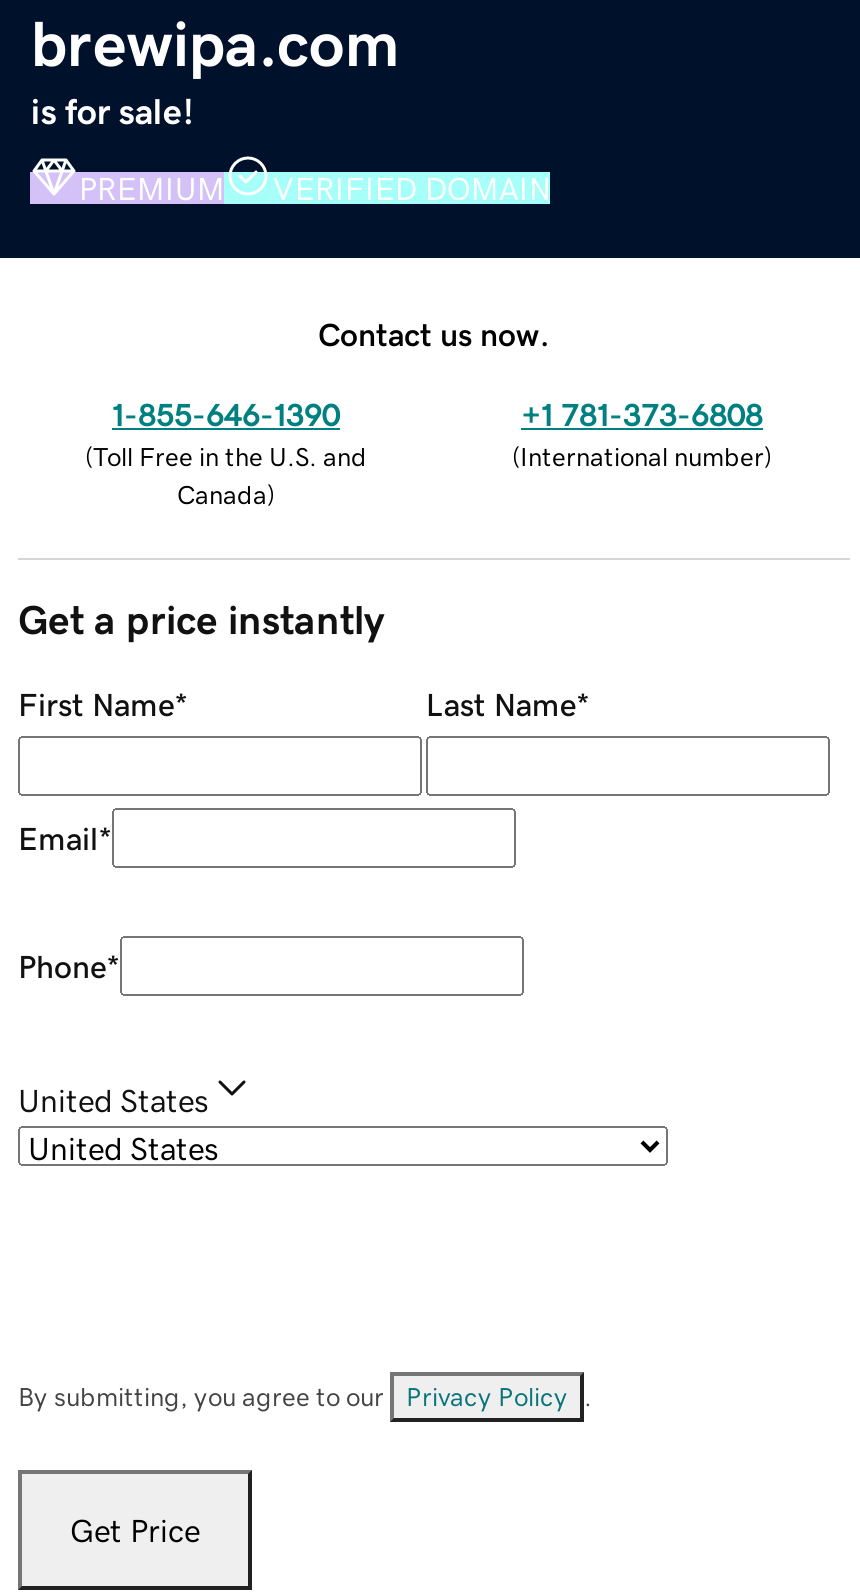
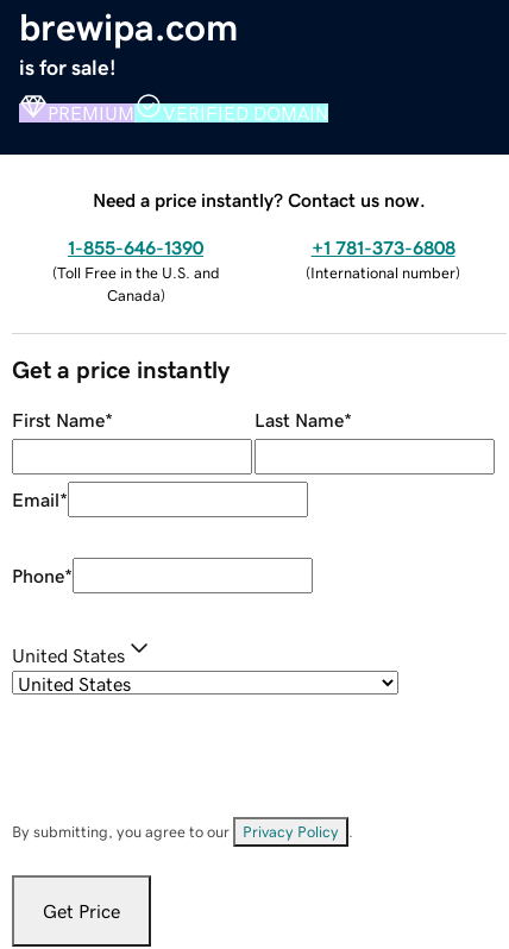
[318,317,550,349] Contact us now. -> [93,190,426,209] Need a price instantly? Contact us now.

